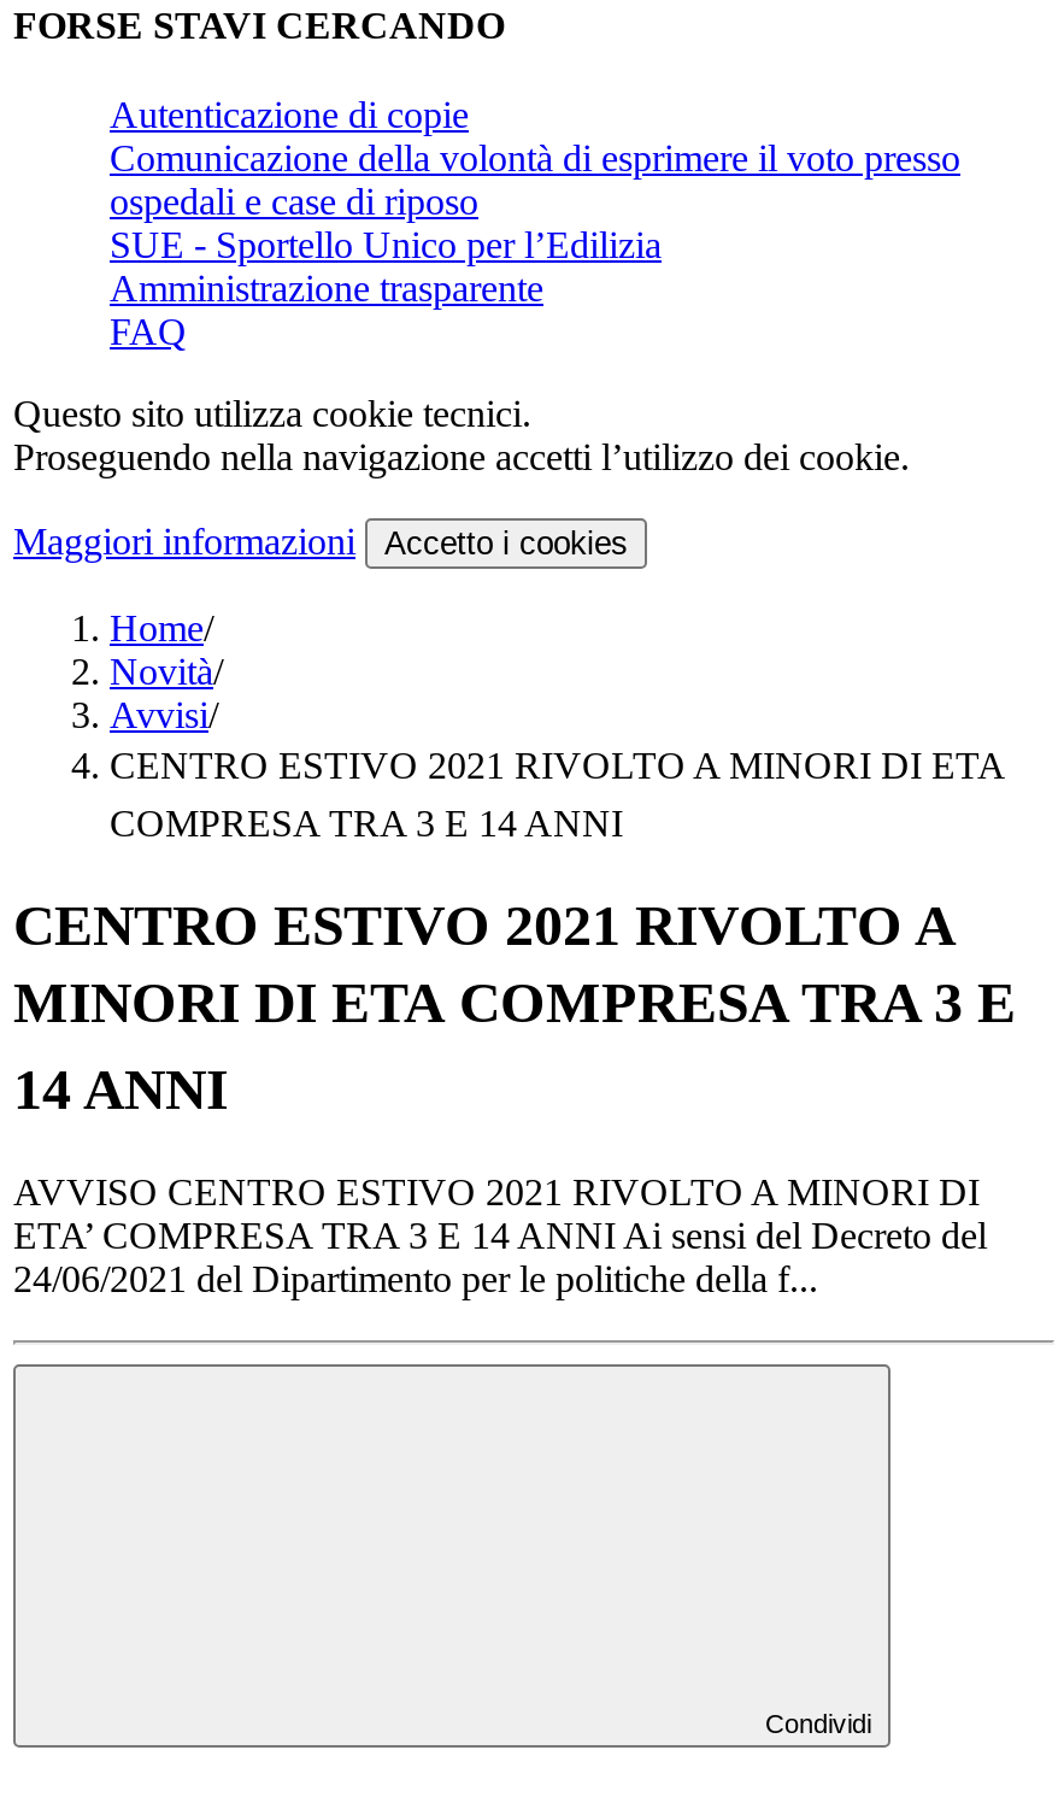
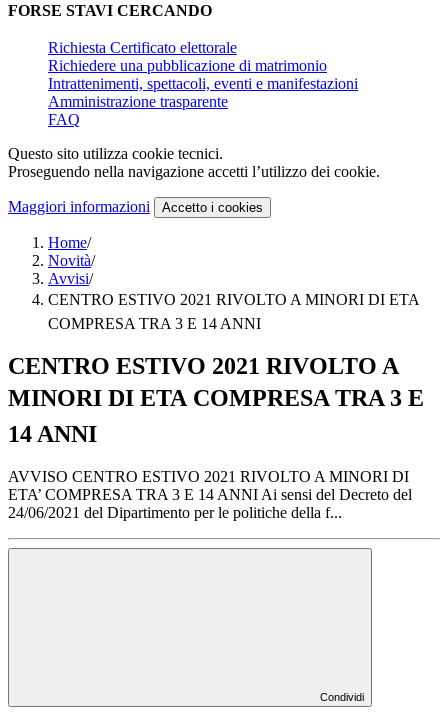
[110,94,960,265] Autenticazione di copie | Comunicazione della volontà di esprimere il voto presso | ospedali e case di riposo | SUE - Sportello Unico per l’Edilizia -> [48,39,358,92] Richiesta Certificato elettorale | Richiedere una pubblicazione di matrimonio | Intrattenimenti, spettacoli, eventi e manifestazioni

